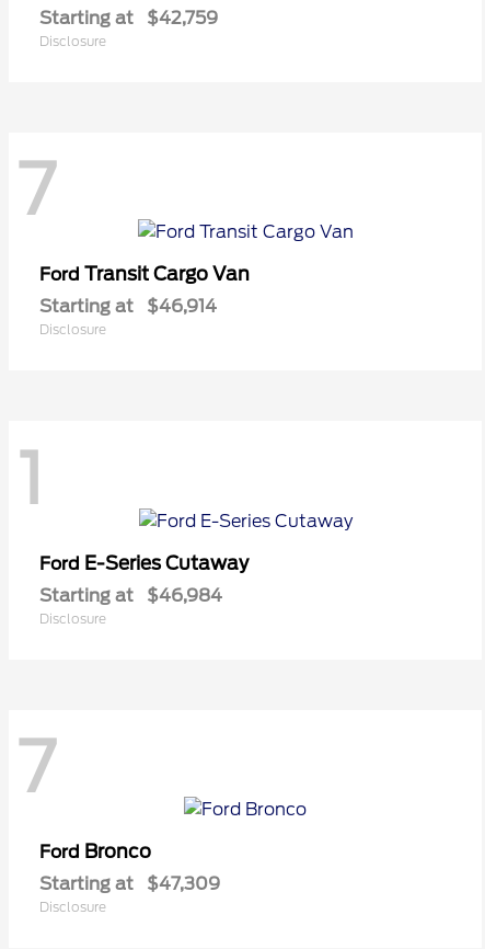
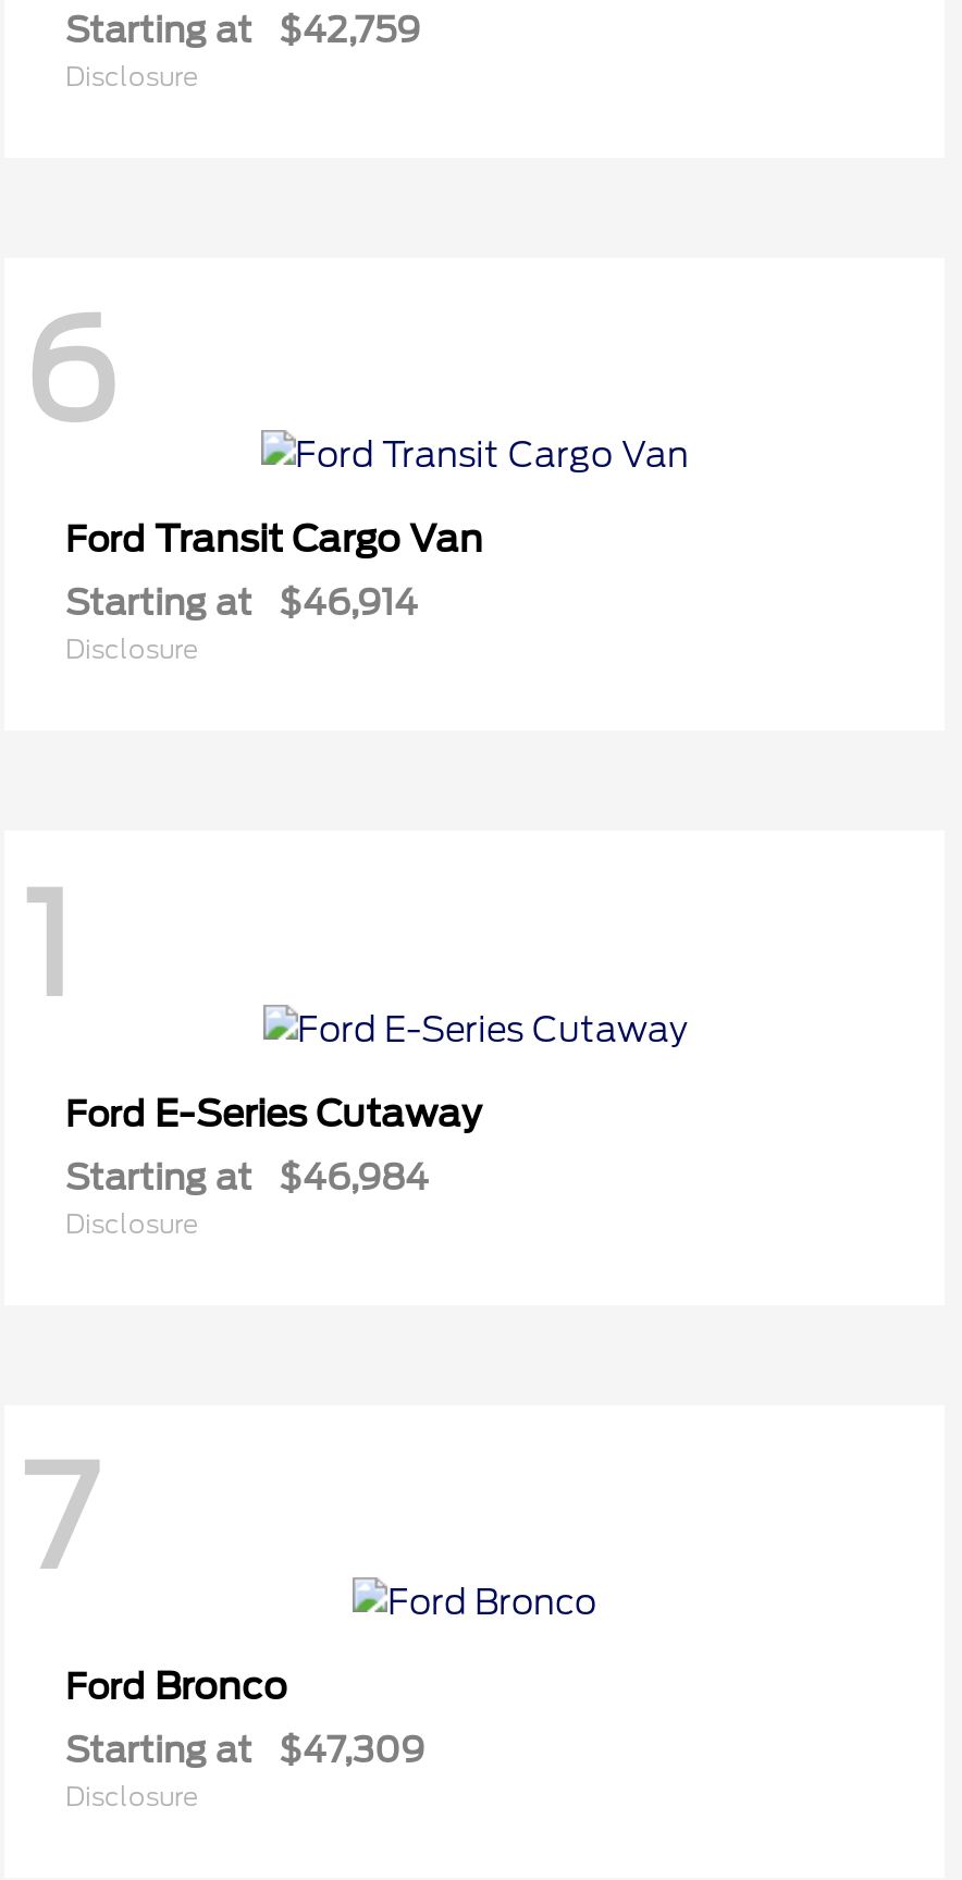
[18,148,55,231] 7 -> [22,289,118,454] 6

